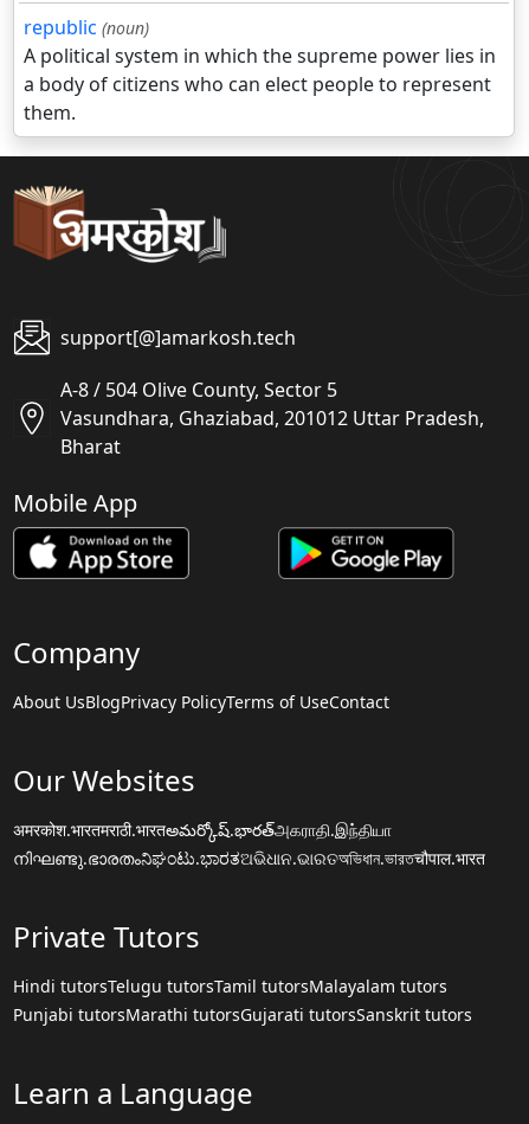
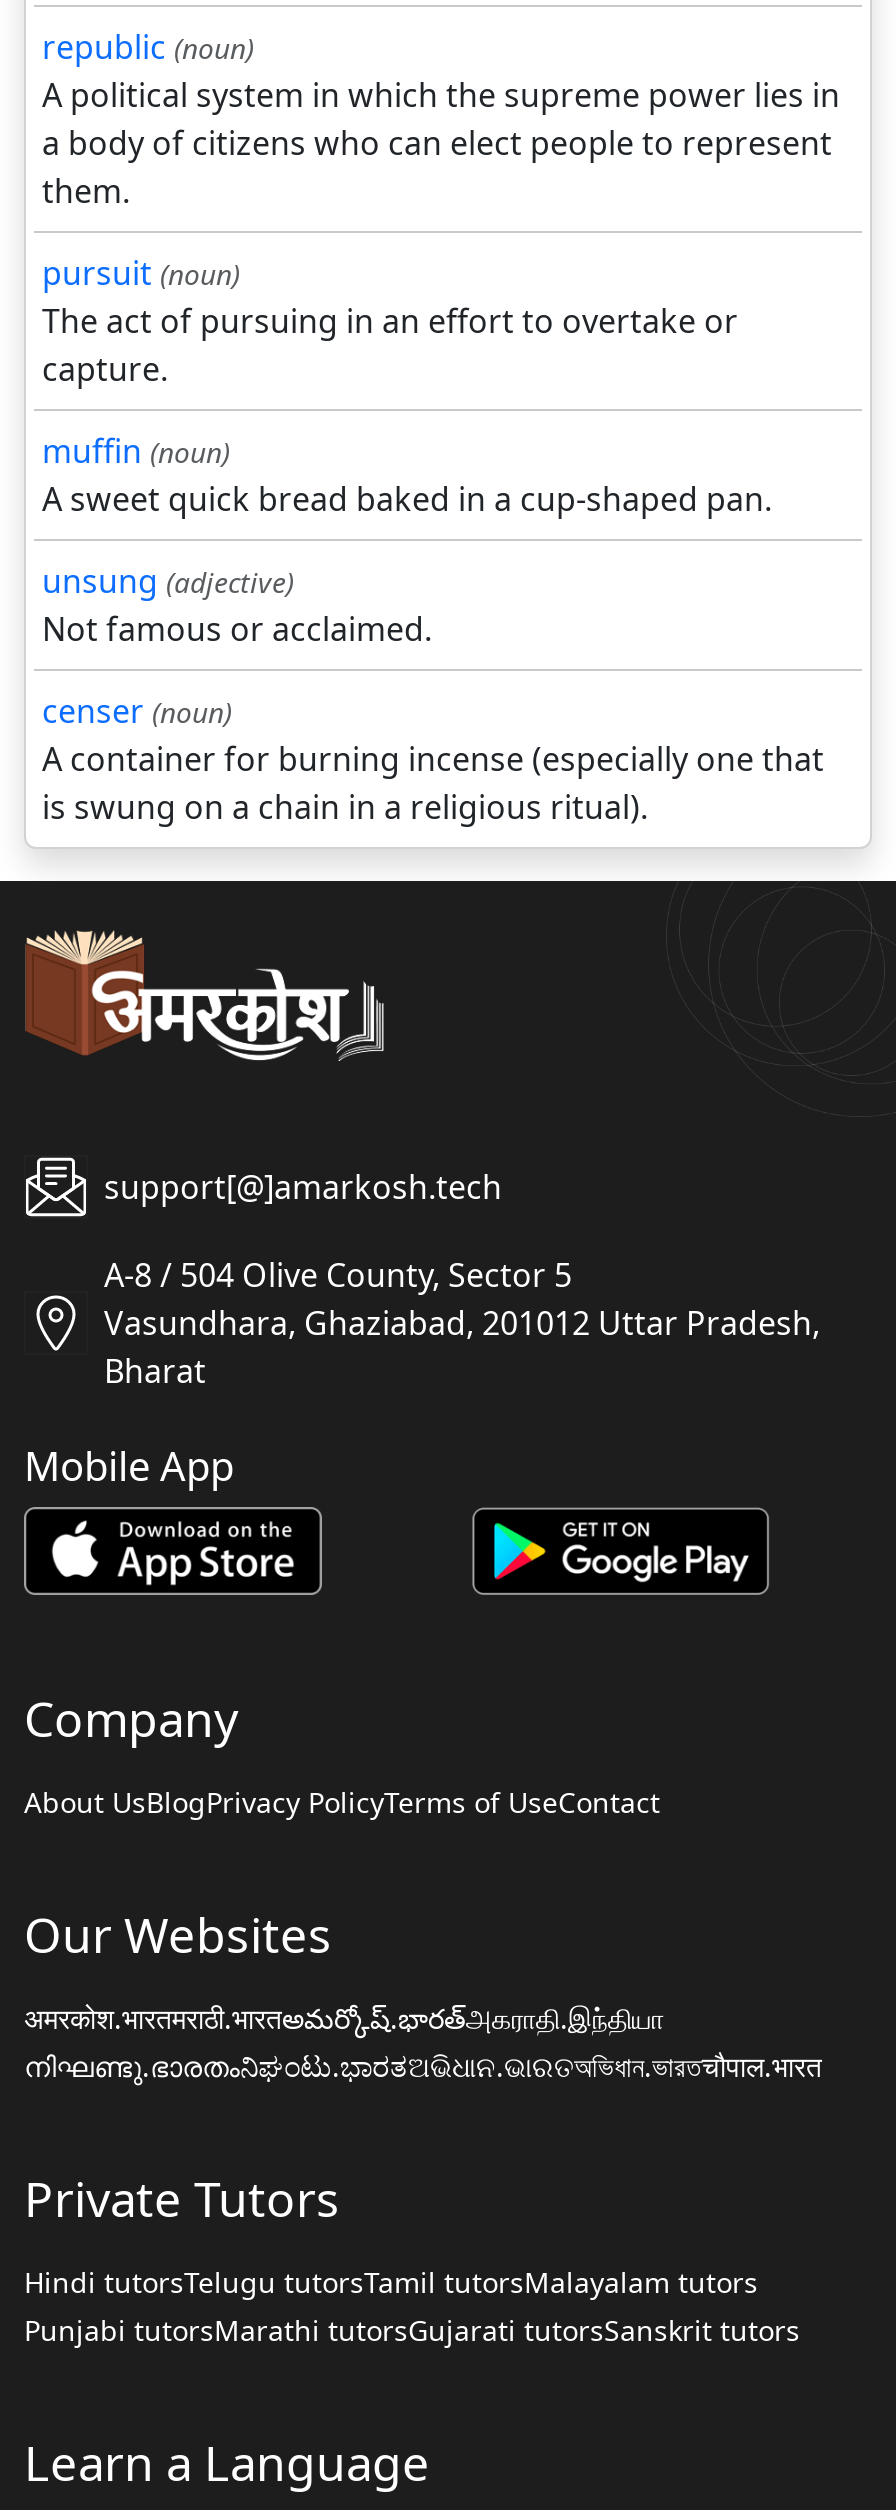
none -> [42,252,824,830] pursuit (noun) | The act of pursuing in an effort to overtake or | capture. | muffin (noun) | A sweet quick bread baked in a cup-shaped pan. | unsung (adjective) | Not famous or acclaimed. | censer (noun) | A container for burning incense (especially one that | is swung on a chain in a religious ritual).

